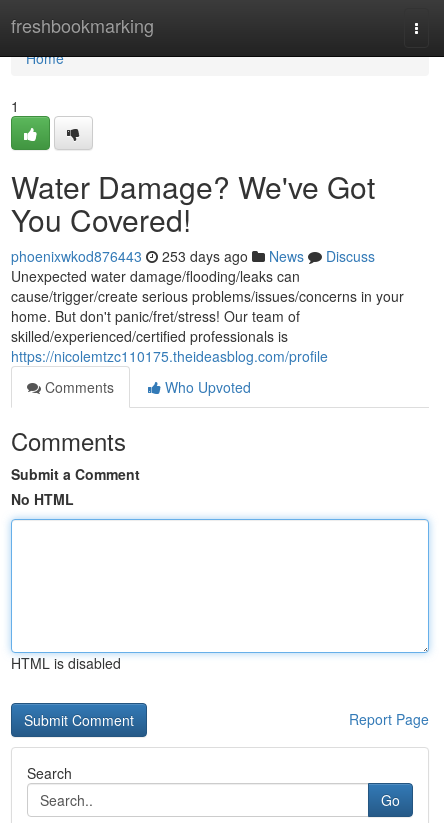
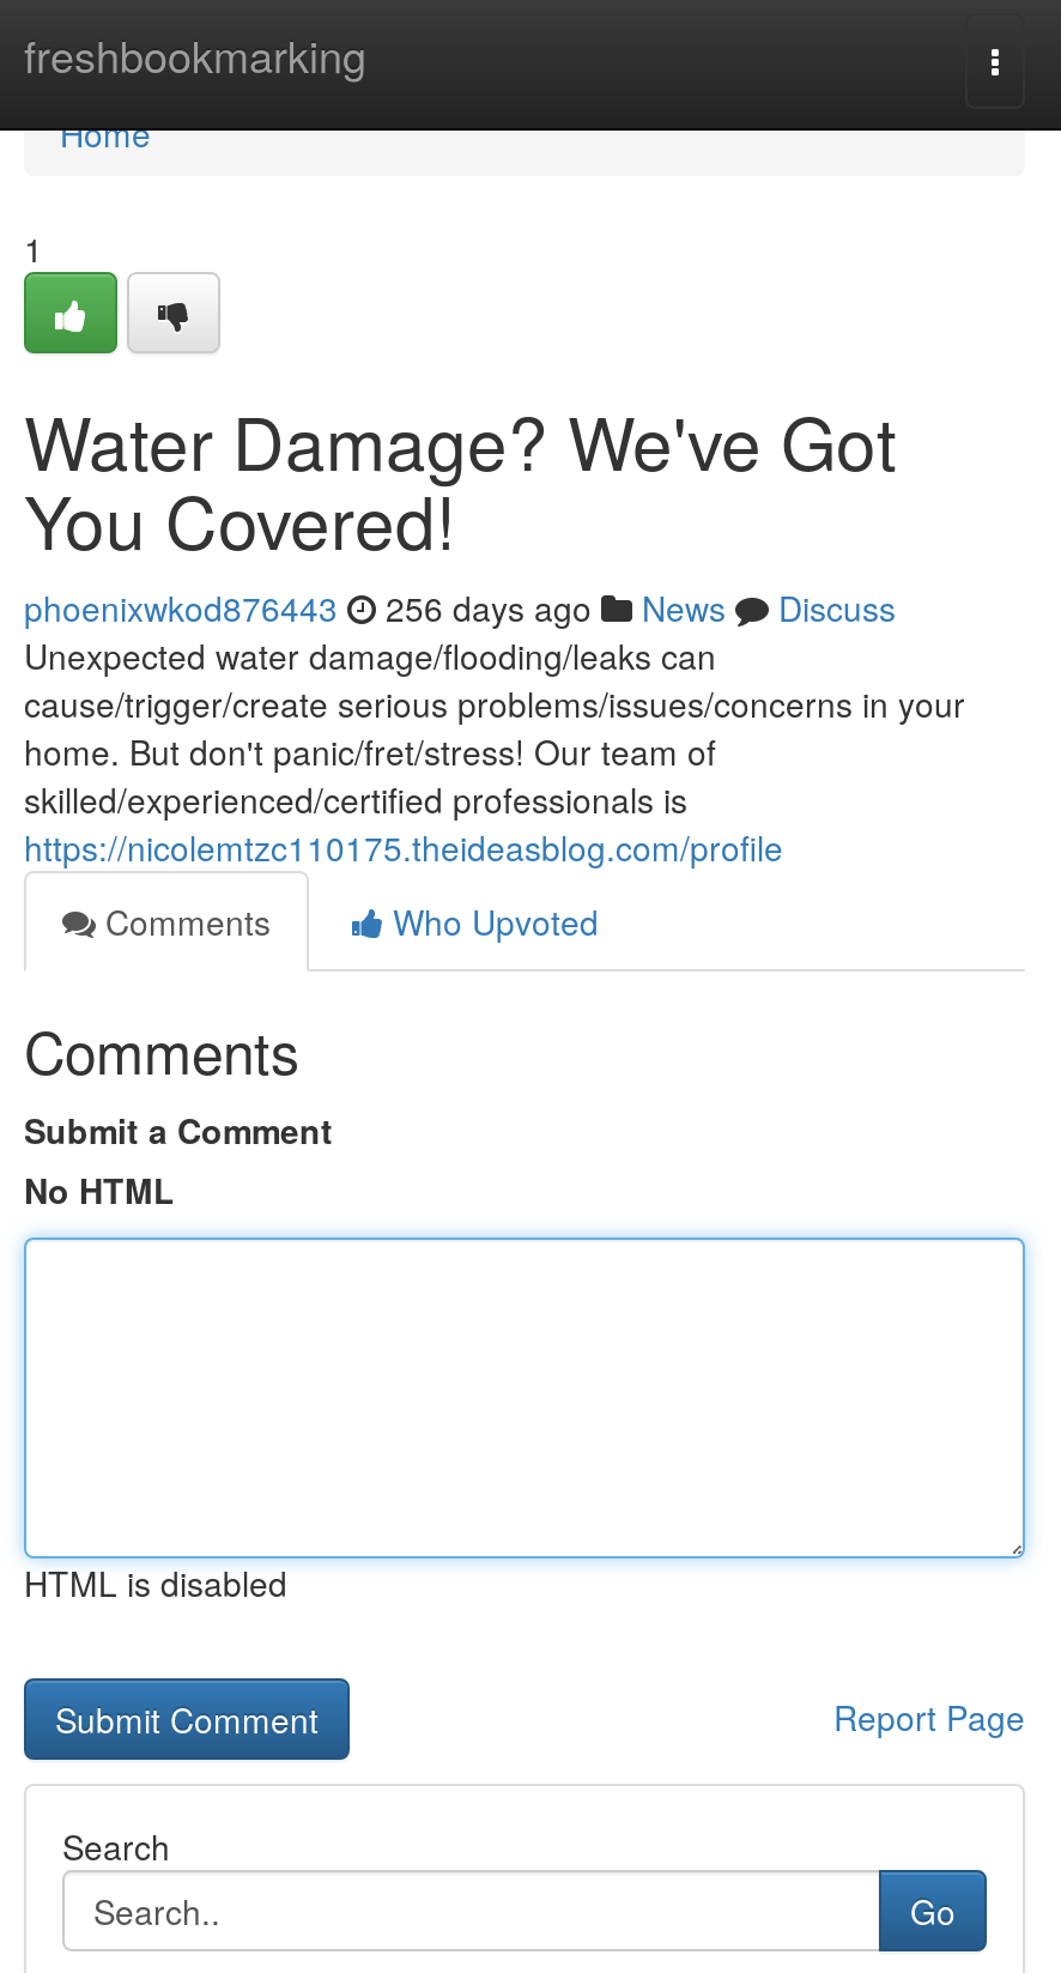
[11,246,375,266] phoenixwkod876443 253 days ago News Discuss -> [24,583,896,631] phoenixwkod876443 256 days ago News Discuss

